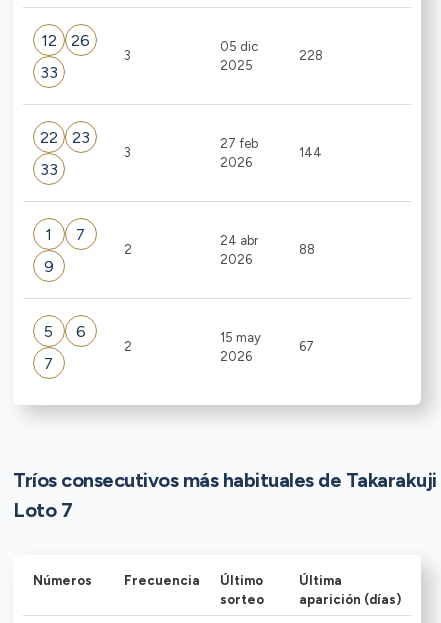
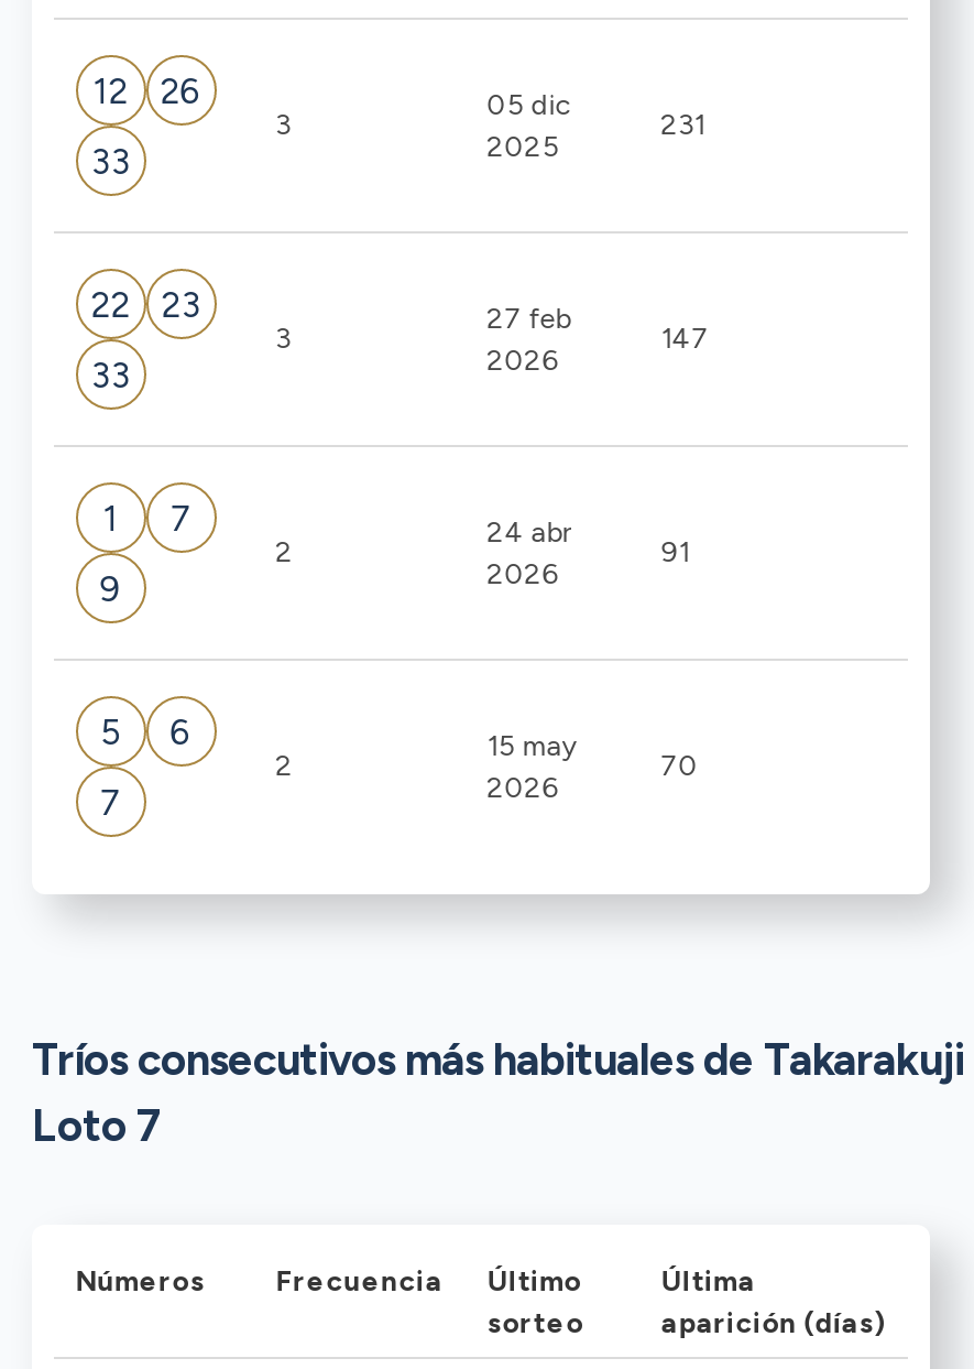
[299,47,323,62] 228 -> [661,107,705,140] 231
[299,144,322,159] 144 -> [661,320,709,354] 147
[299,241,315,256] 88 -> [661,534,690,567] 91
[299,338,314,353] 67 -> [661,748,698,781] 70

